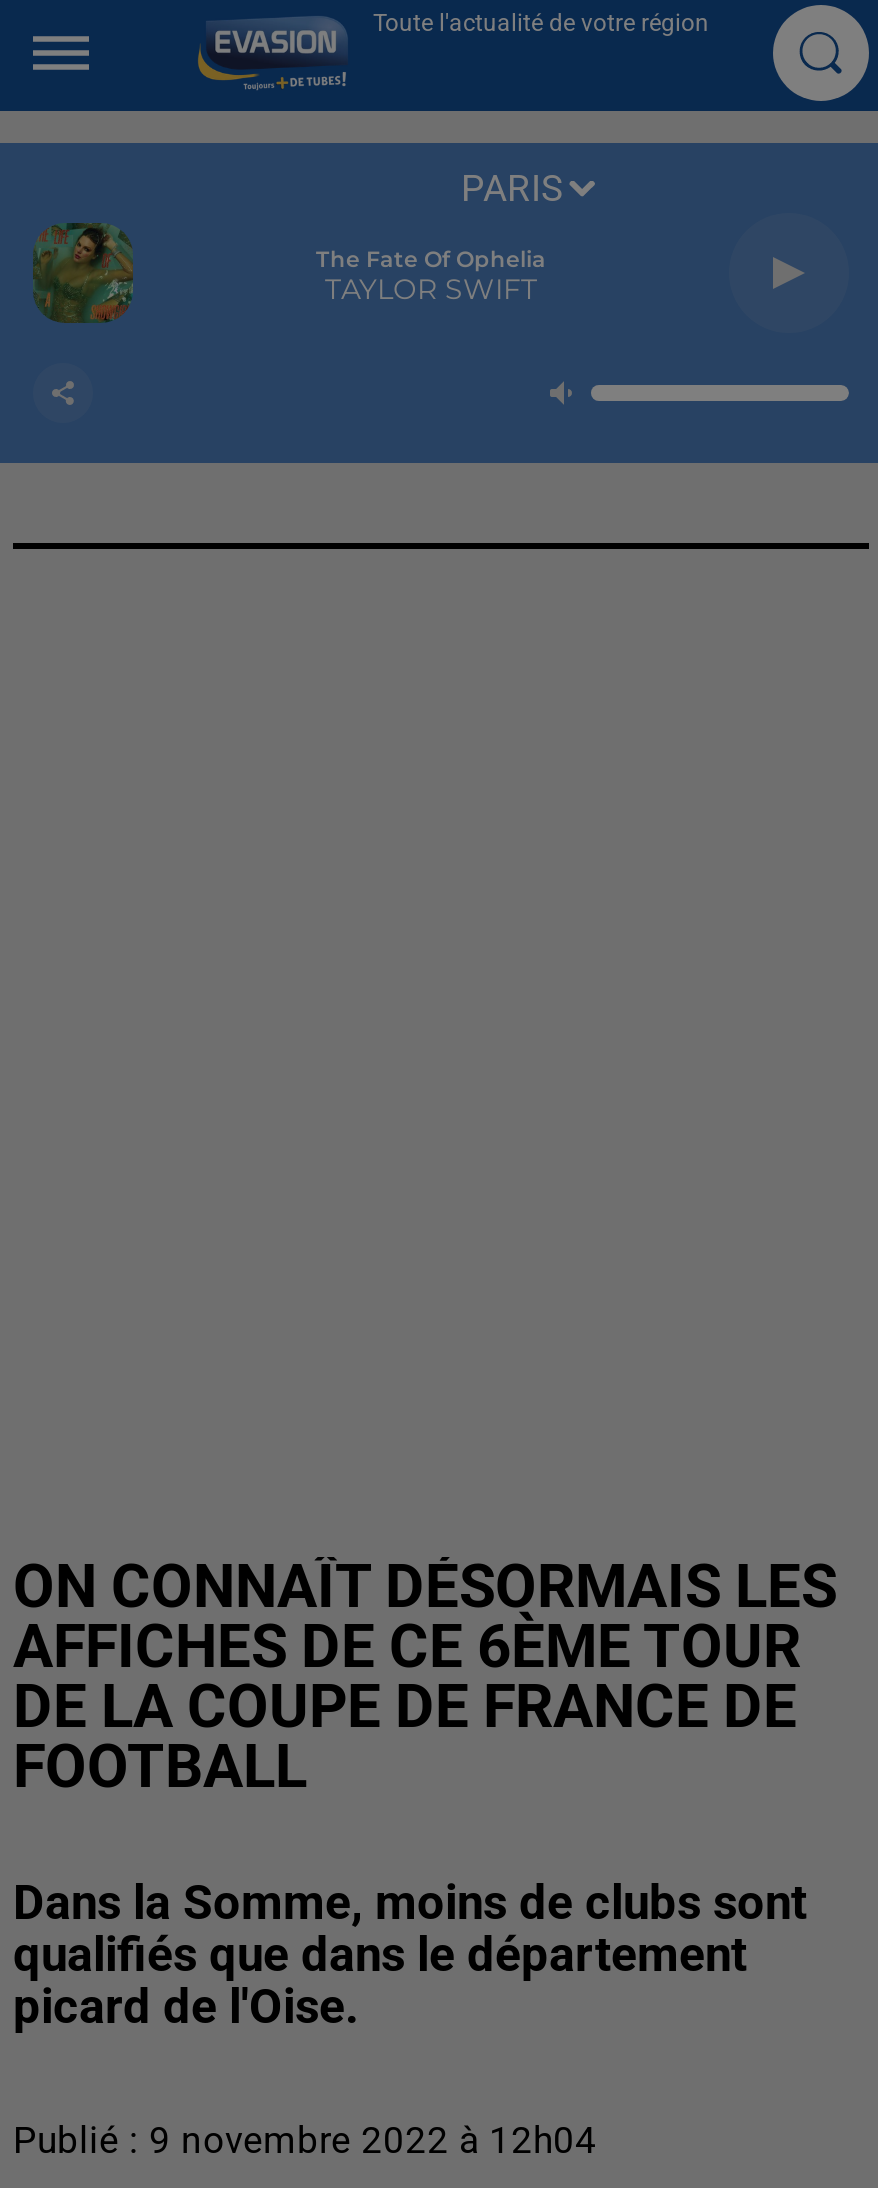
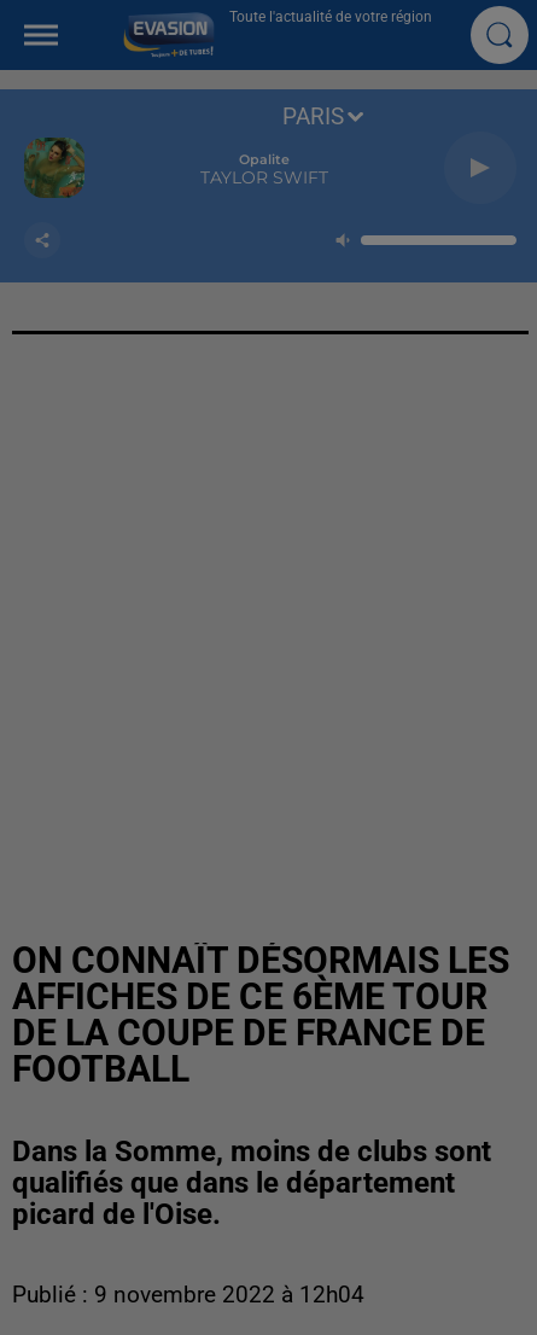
[316,245,546,273] The Fate Of Ophelia -> [239,151,290,168] Opalite

